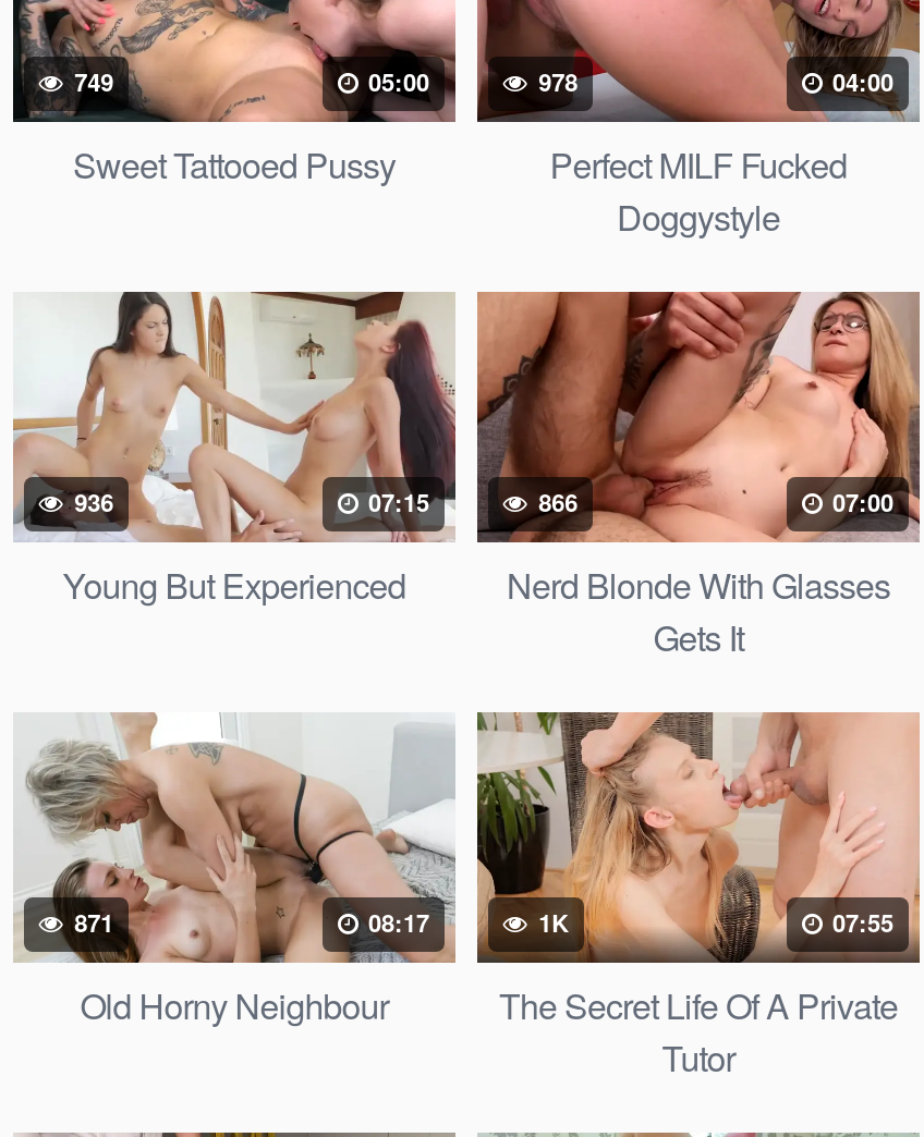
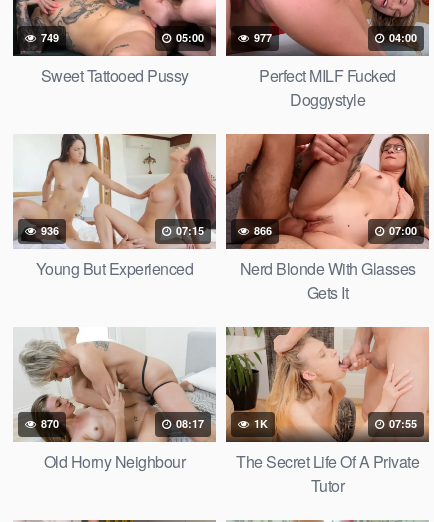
[532,65,578,97] 978 -> [251,30,272,45] 977
[68,905,114,938] 871 -> [38,416,59,431] 870

